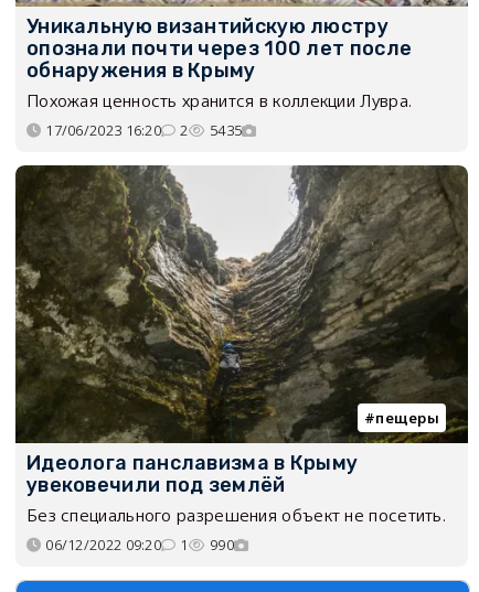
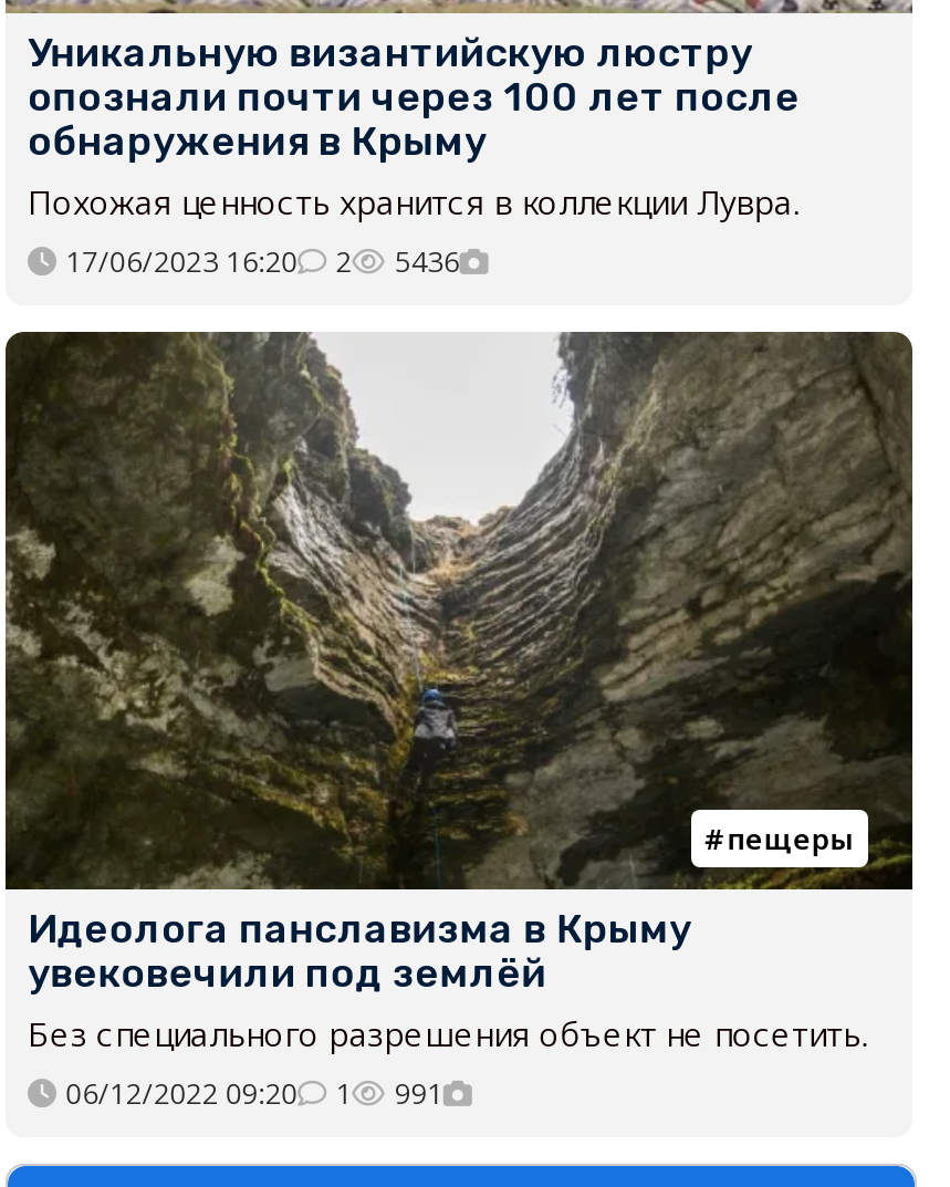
[46,121,242,141] 17/06/2023 16:20 2 5435 -> [66,242,459,282] 17/06/2023 16:20 2 5436
[46,535,234,555] 06/12/2022 09:20 1 990 -> [66,1074,443,1114] 06/12/2022 09:20 1 991

